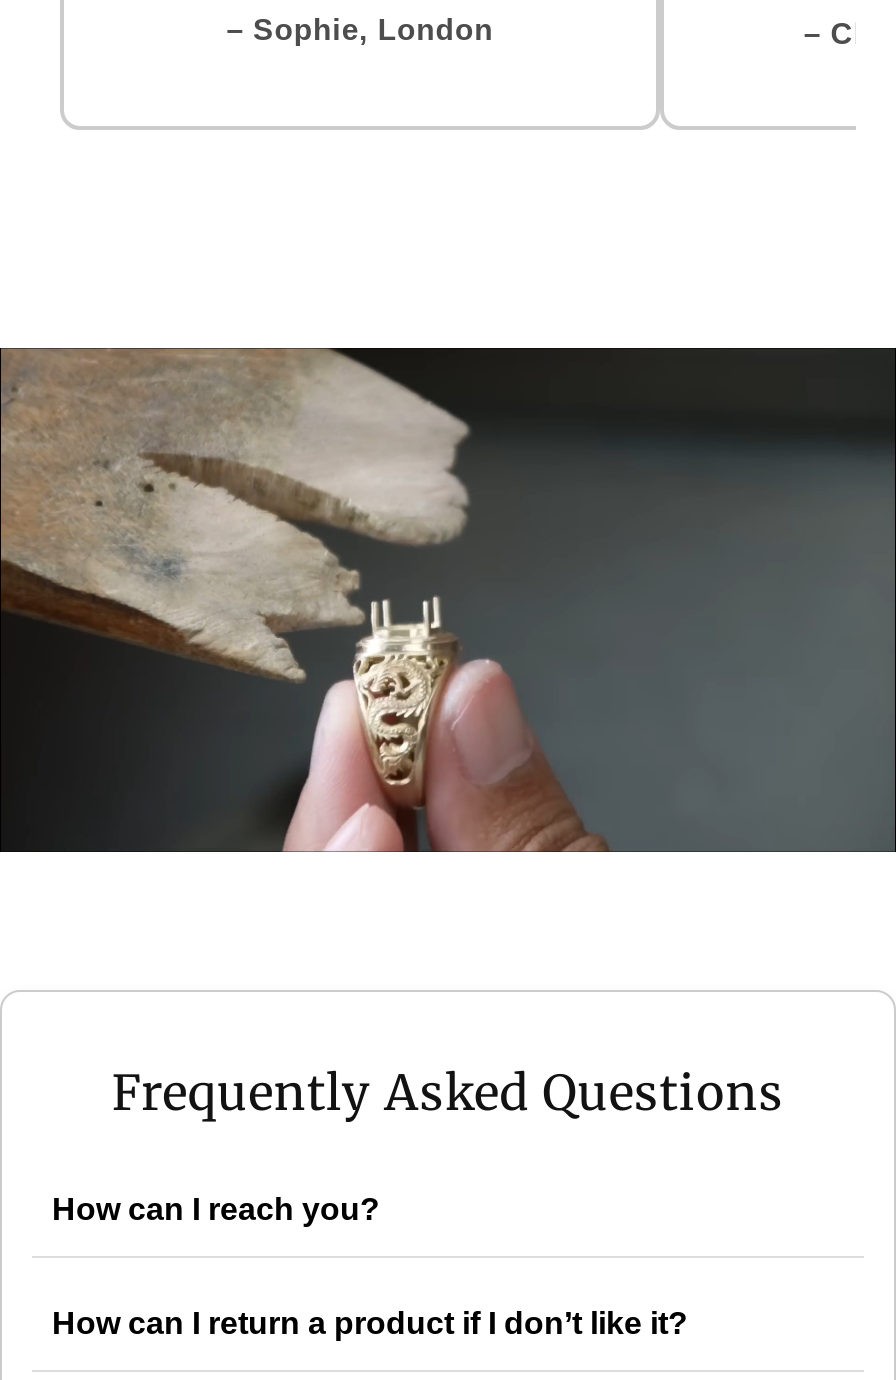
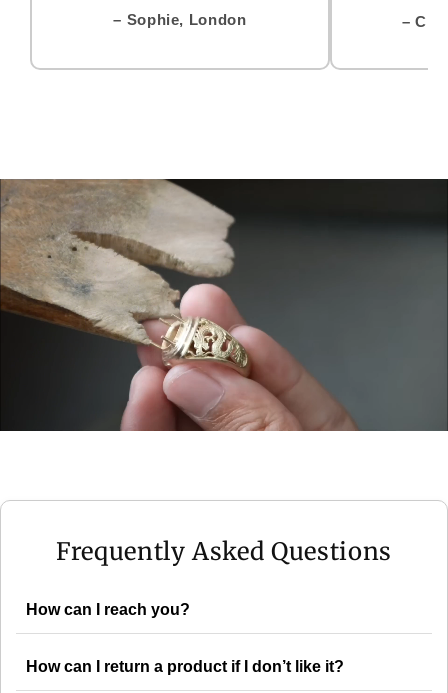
[242,558,708,854] [image] -> [120,283,356,432] [image]

